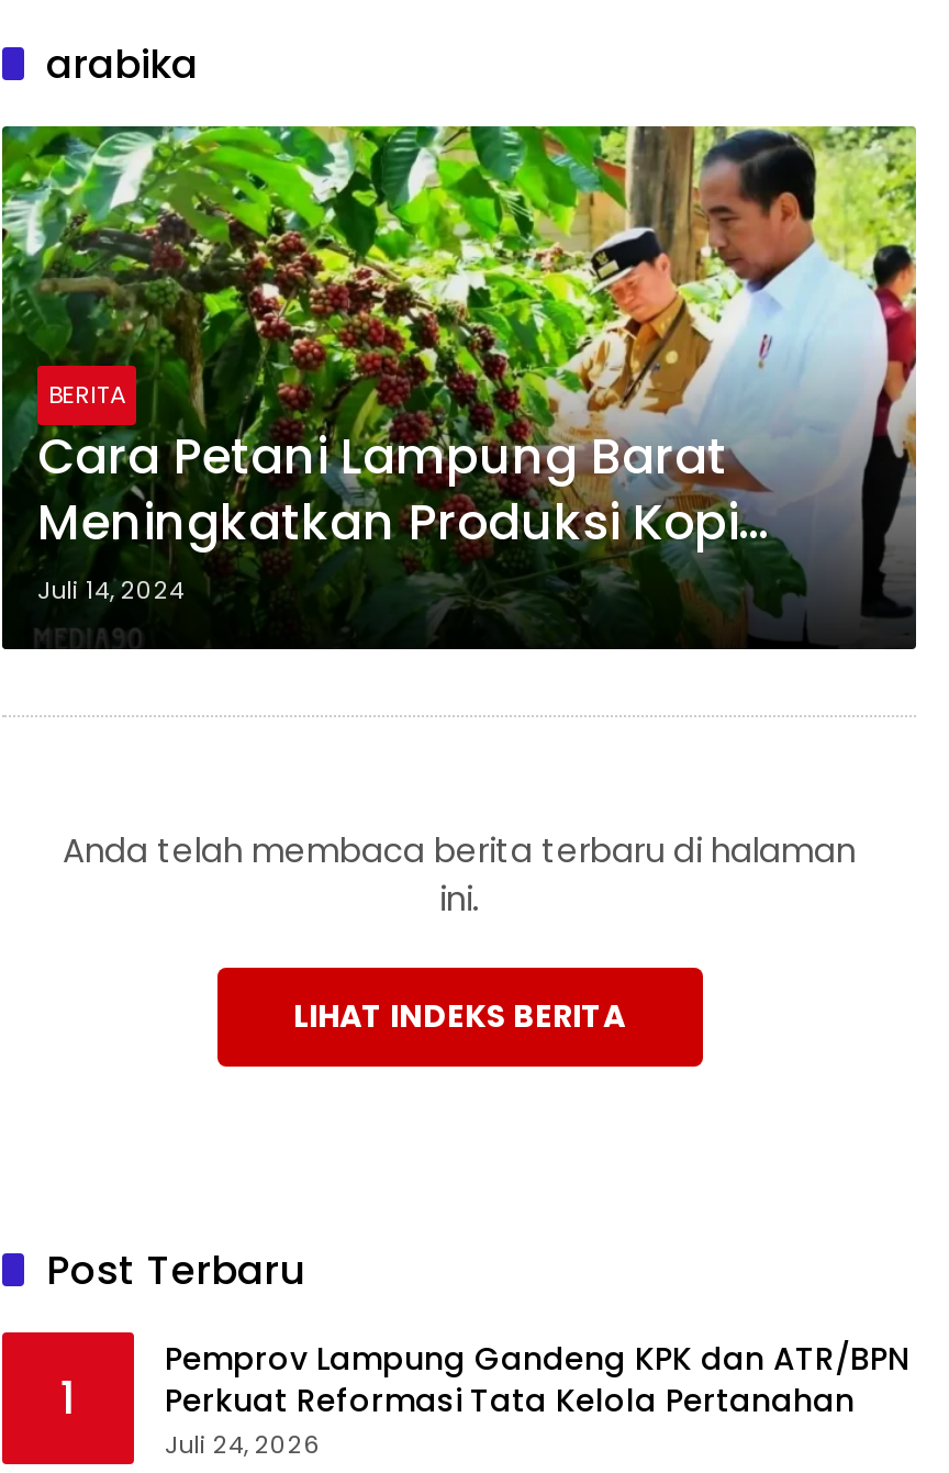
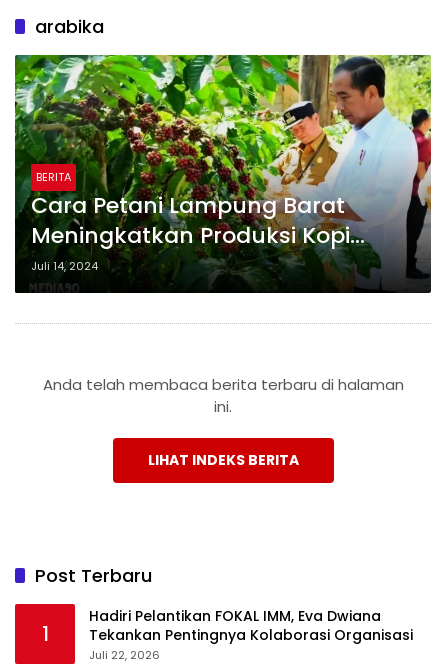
[165,1336,909,1461] Pemprov Lampung Gandeng KPK dan ATR/BPN | Perkuat Reformasi Tata Kelola Pertanahan | Juli 24, 2026 -> [89,606,413,663] Hadiri Pelantikan FOKAL IMM, Eva Dwiana | Tekankan Pentingnya Kolaborasi Organisasi | Juli 22, 2026

